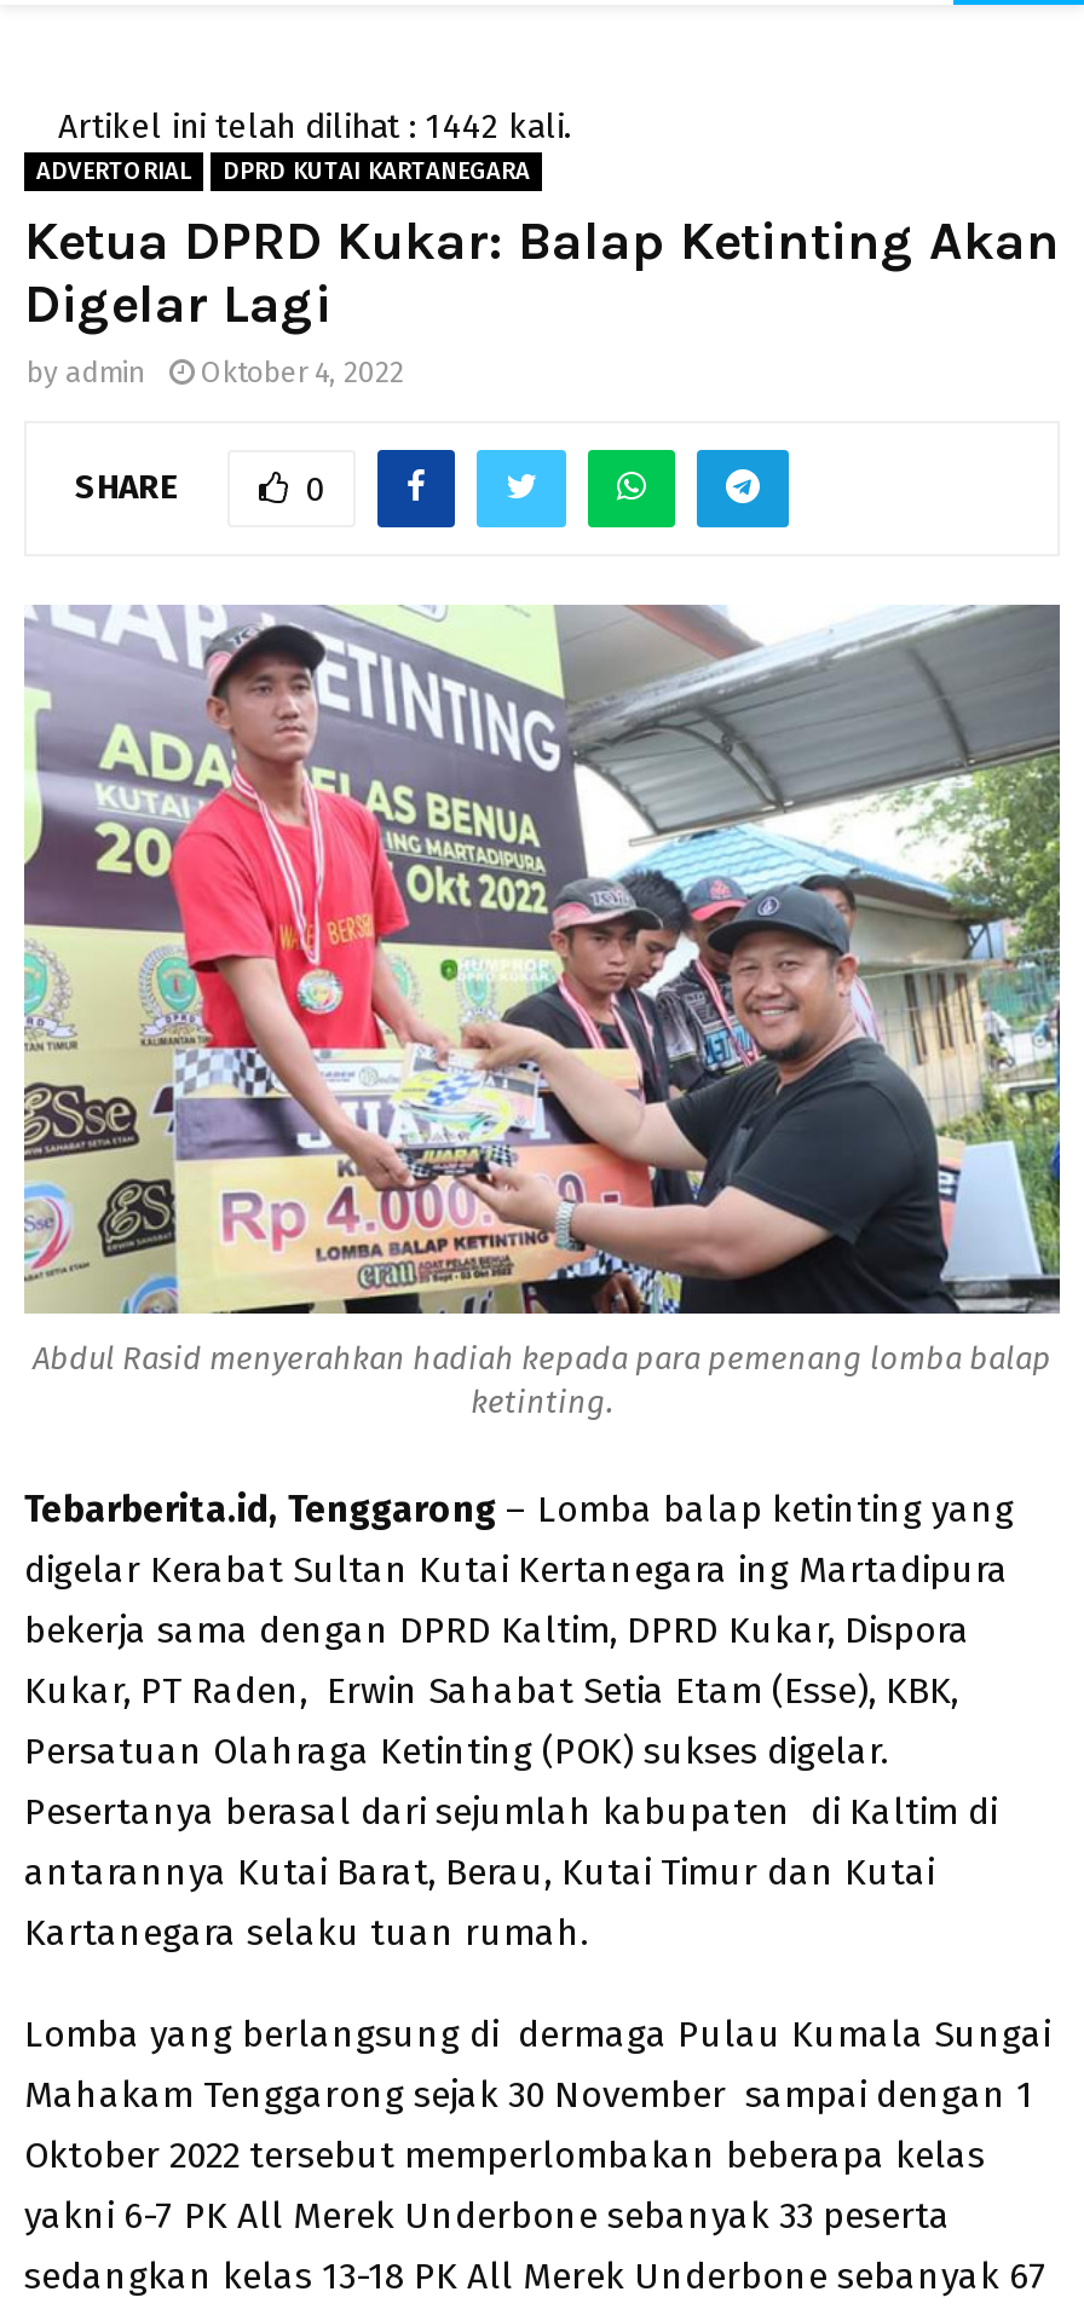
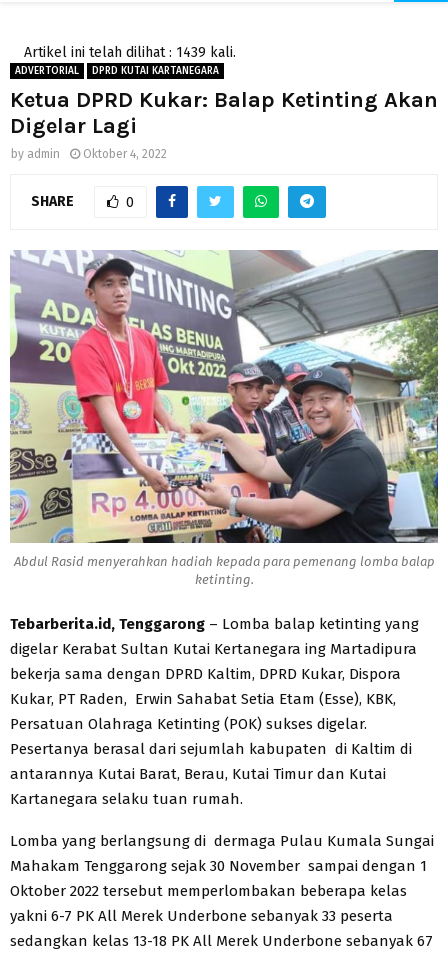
[0,106,571,148] Artikel ini telah dilihat : 1442 kali. -> [0,44,236,61] Artikel ini telah dilihat : 1439 kali.

